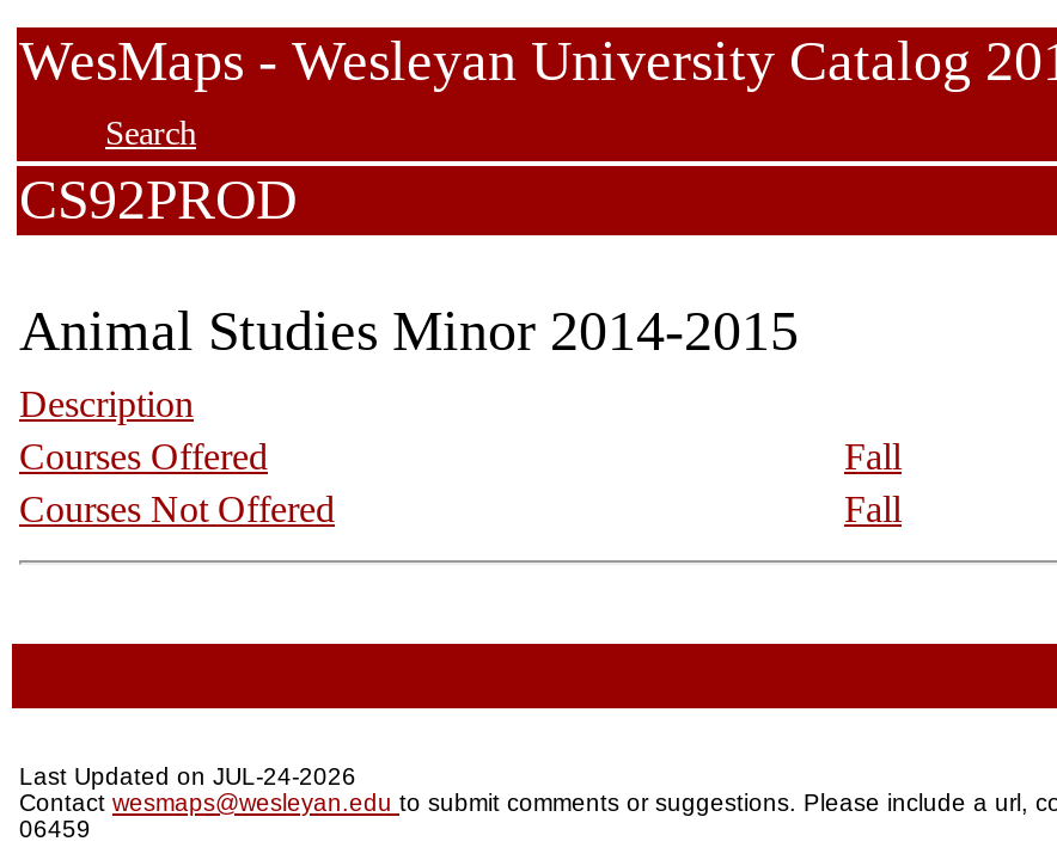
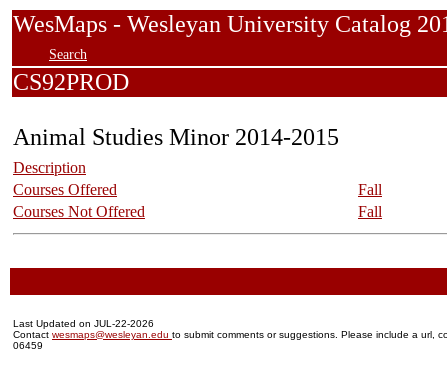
[19,763,356,790] Last Updated on JUL-24-2026 -> [13,318,154,329] Last Updated on JUL-22-2026

